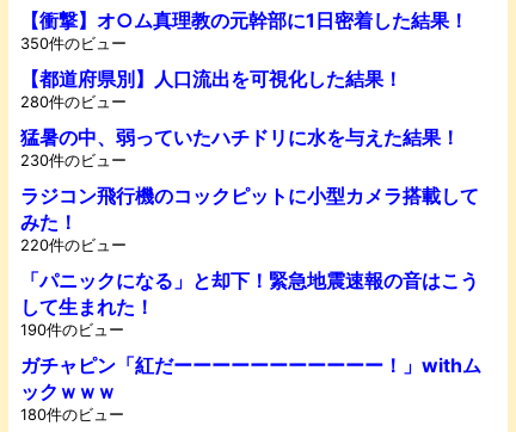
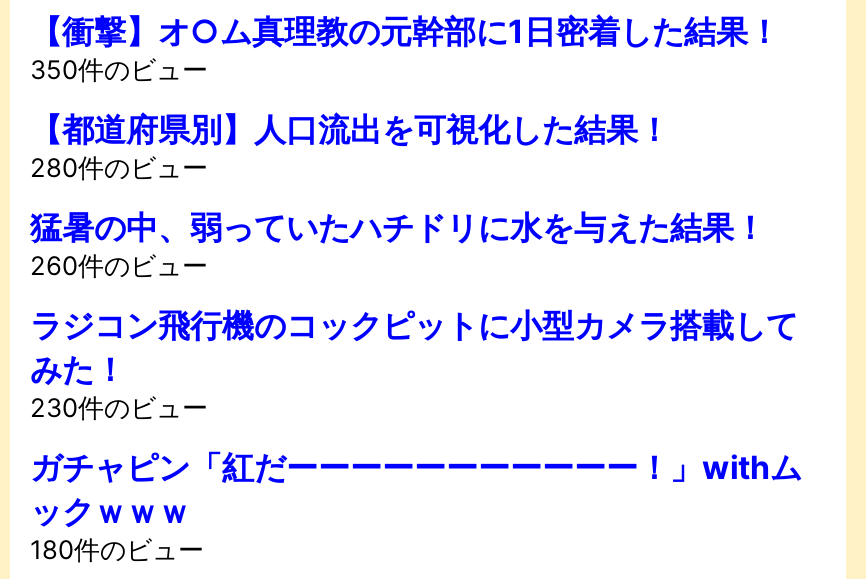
[20,151,127,169] 230件のビュー -> [30,251,208,281] 260件のビュー
[20,236,479,339] 220件のビュー | 「パニックになる」と却下！緊急地震速報の音はこう | して生まれた！ | 190件のビュー -> [30,393,208,423] 230件のビュー

